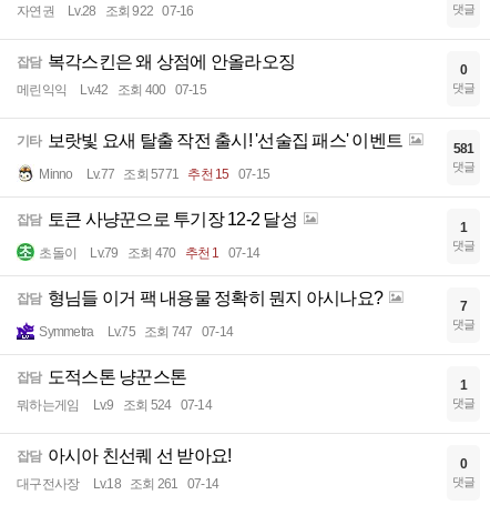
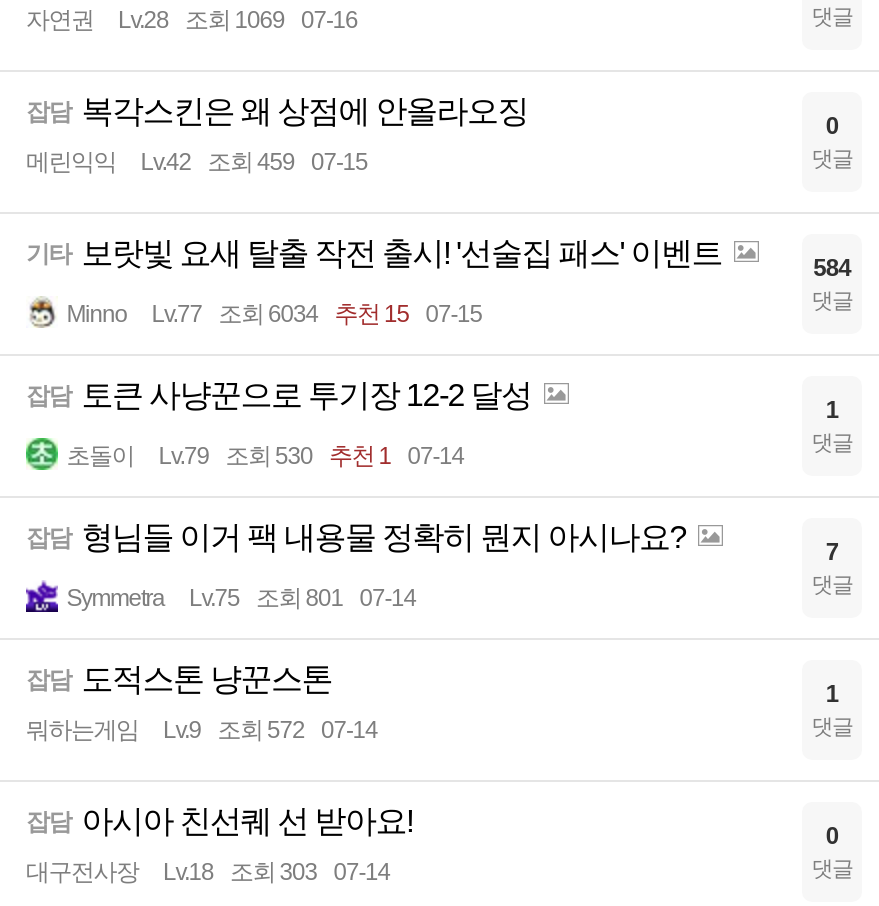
[17,3,193,19] 자연권 Lv.28 조회 922 07-16 -> [26,6,358,34] 자연권 Lv.28 조회 1069 07-16
[17,82,206,98] 메린익익 Lv.42 조회 400 07-15 -> [26,148,368,176] 메린익익 Lv.42 조회 459 07-15
[453,141,474,156] 581 -> [813,254,851,282] 584
[39,166,269,182] Minno Lv.77 조회 5771 추천 15 07-15 -> [66,300,482,328] Minno Lv.77 조회 6034 추천 15 07-15
[39,245,259,261] 초돌이 Lv.79 조회 470 추천 1 07-14 -> [66,442,464,470] 초돌이 Lv.79 조회 530 추천 1 07-14
[39,324,233,340] Symmetra Lv.75 조회 747 07-14 -> [66,584,416,612] Symmetra Lv.75 조회 801 07-14
[17,397,212,413] 뭐하는게임 Lv.9 조회 524 07-14 -> [26,716,378,744] 뭐하는게임 Lv.9 조회 572 07-14
[17,476,218,492] 대구전사장 Lv.18 조회 261 07-14 -> [26,858,390,886] 대구전사장 Lv.18 조회 303 07-14

